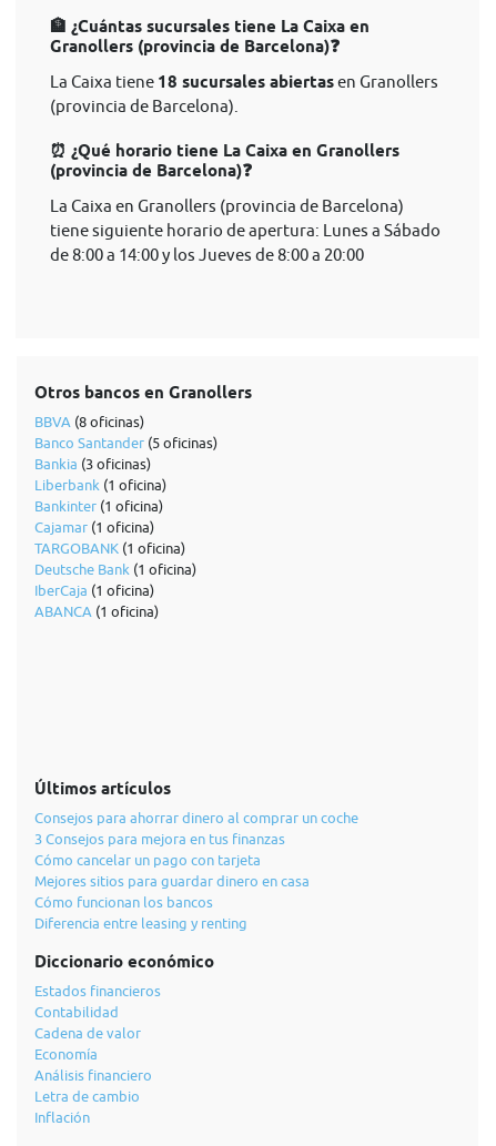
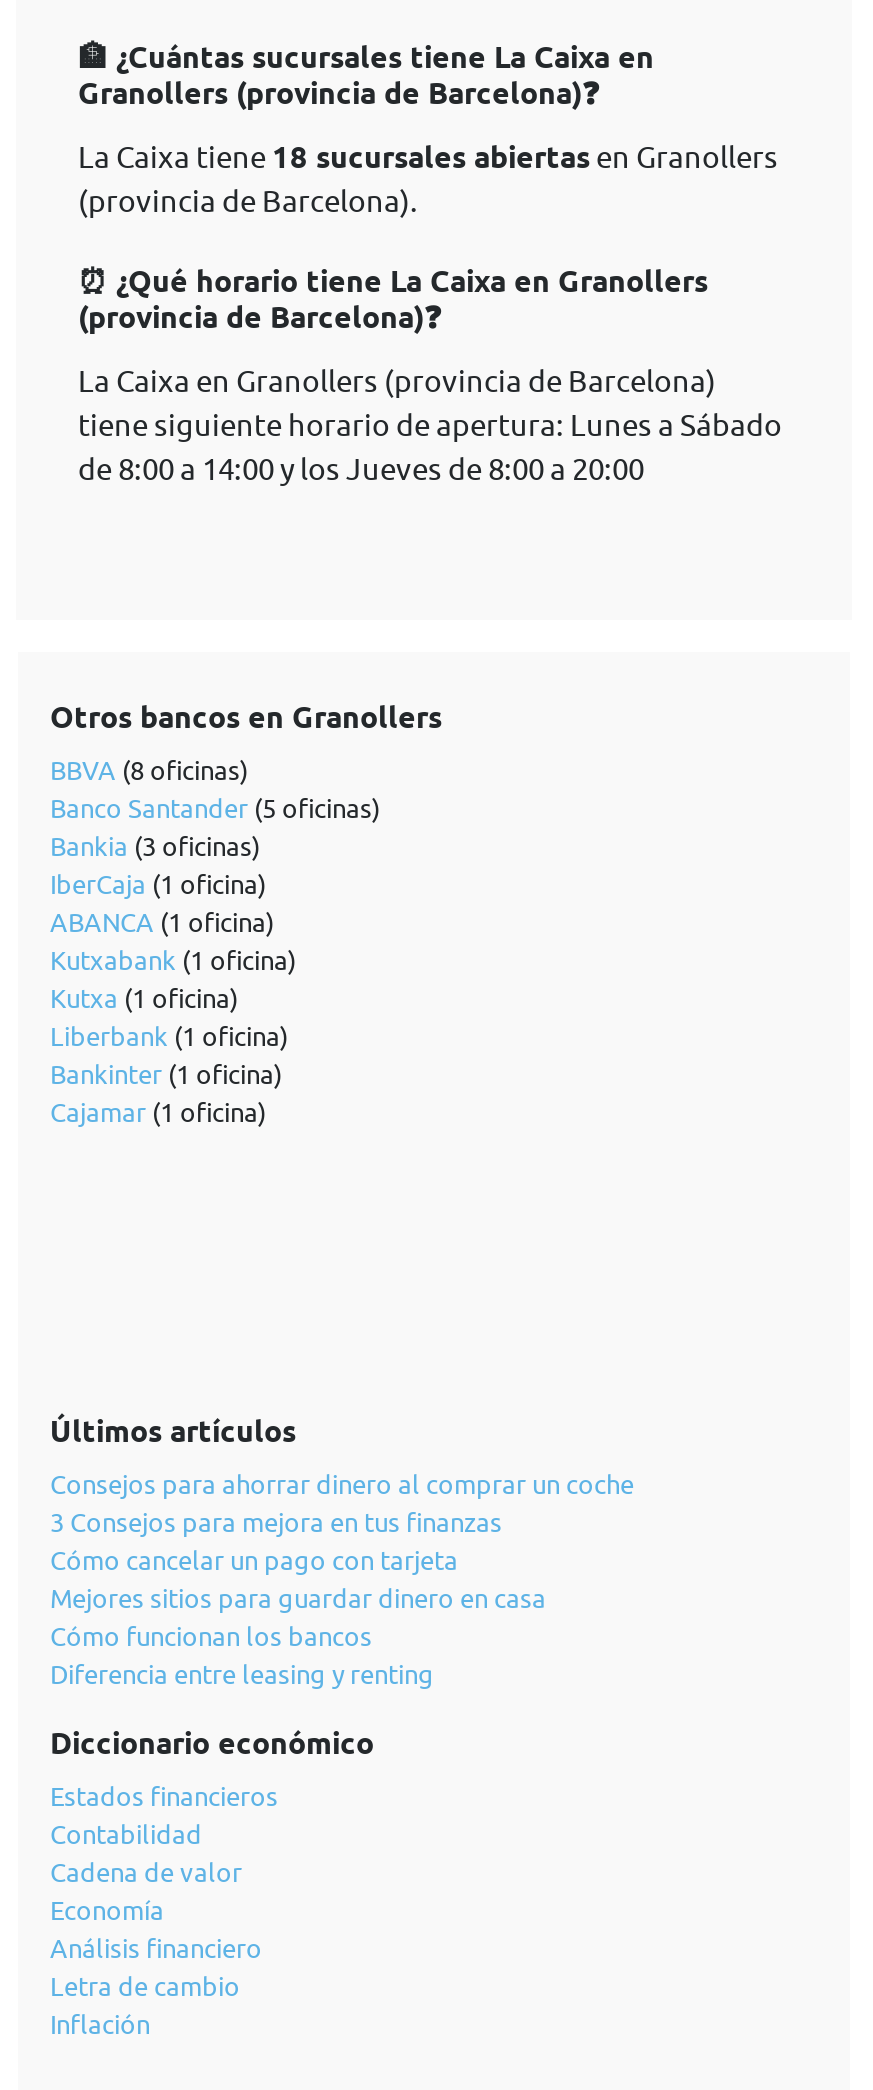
none -> [50,944,296,1014] Kutxabank (1 oficina) | Kutxa (1 oficina)
moved [34,476,166,536] -> [50,1020,288,1128]: Liberbank (1 oficina) | Bankinter (1 oficina) | Cajamar (1 oficina)
[34,539,196,578] TARGOBANK (1 oficina) | Deutsche Bank (1 oficina) -> none
moved [34,581,159,620] -> [50,868,274,938]: IberCaja (1 oficina) | ABANCA (1 oficina)

